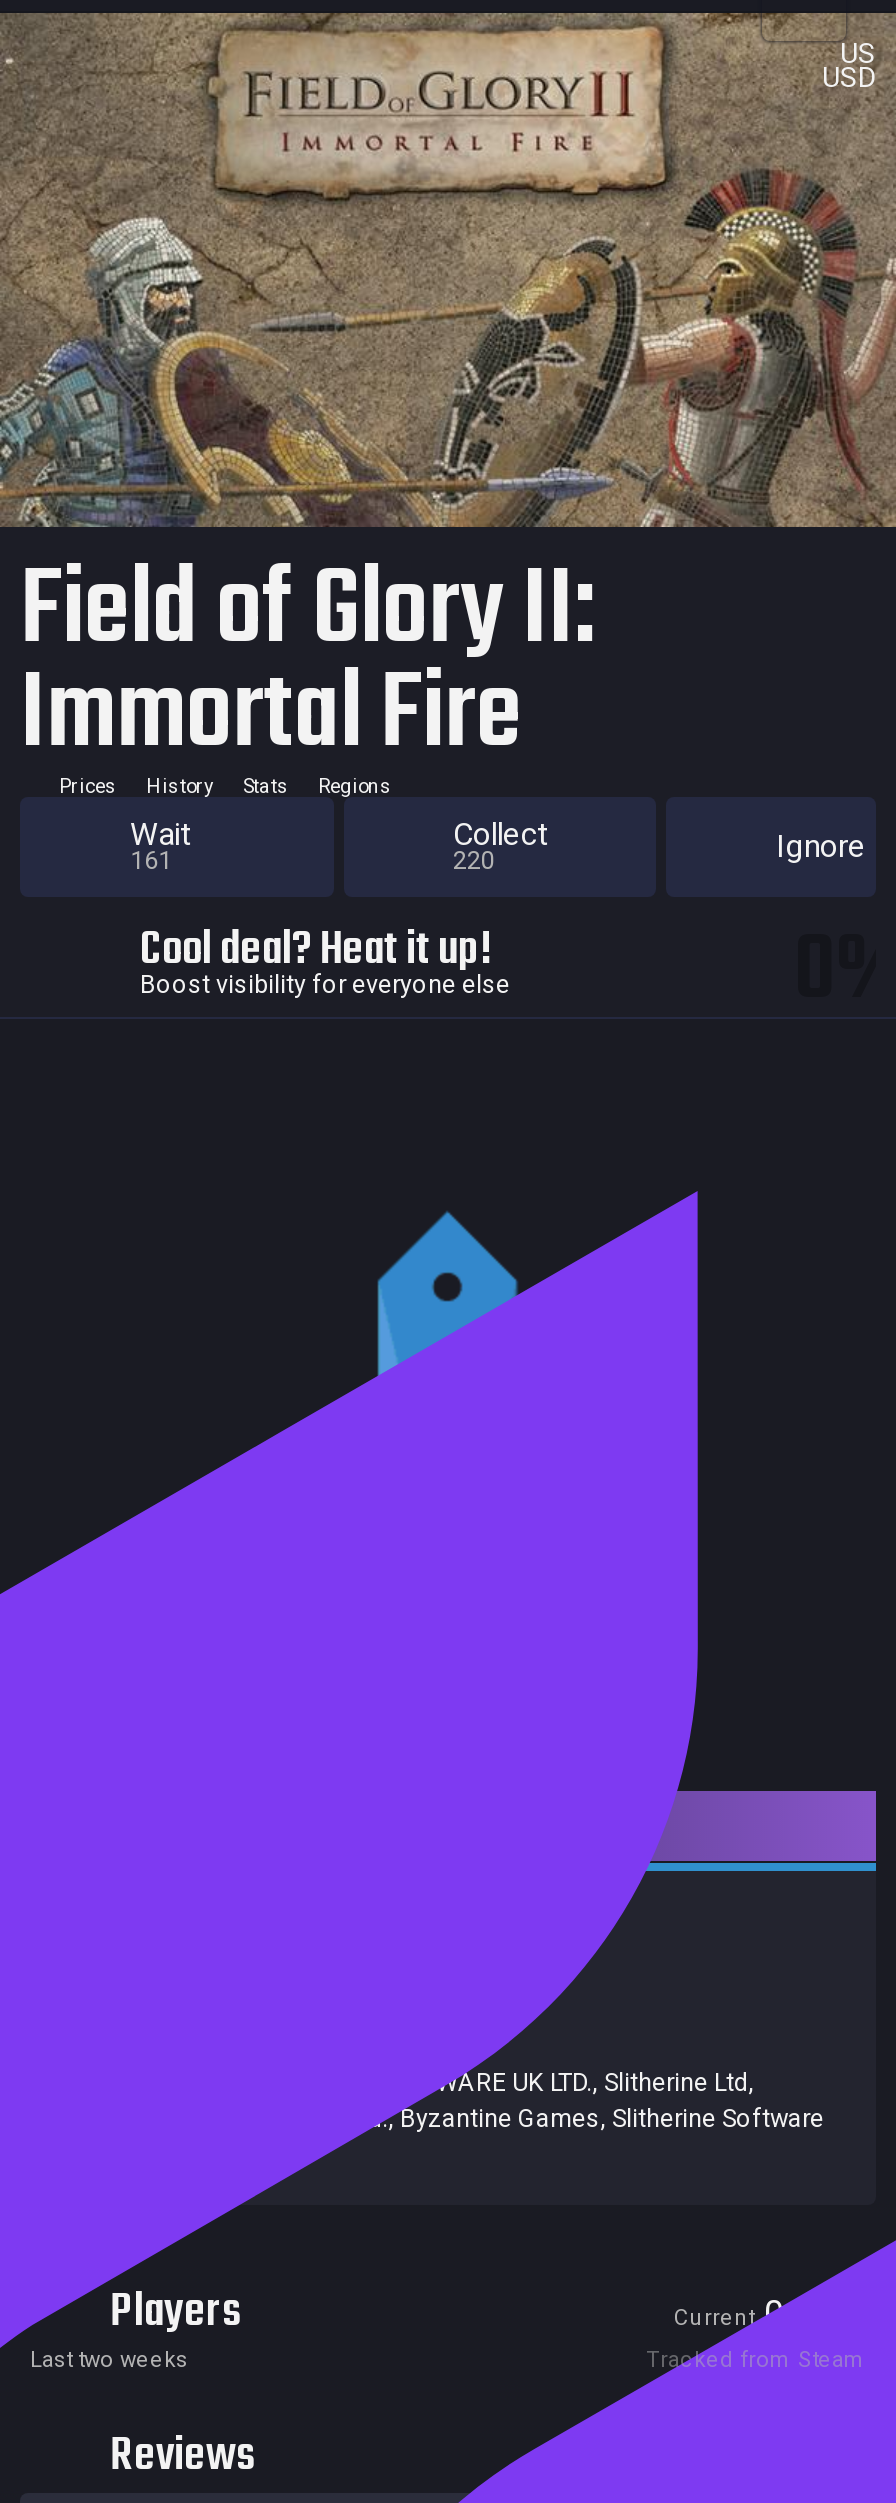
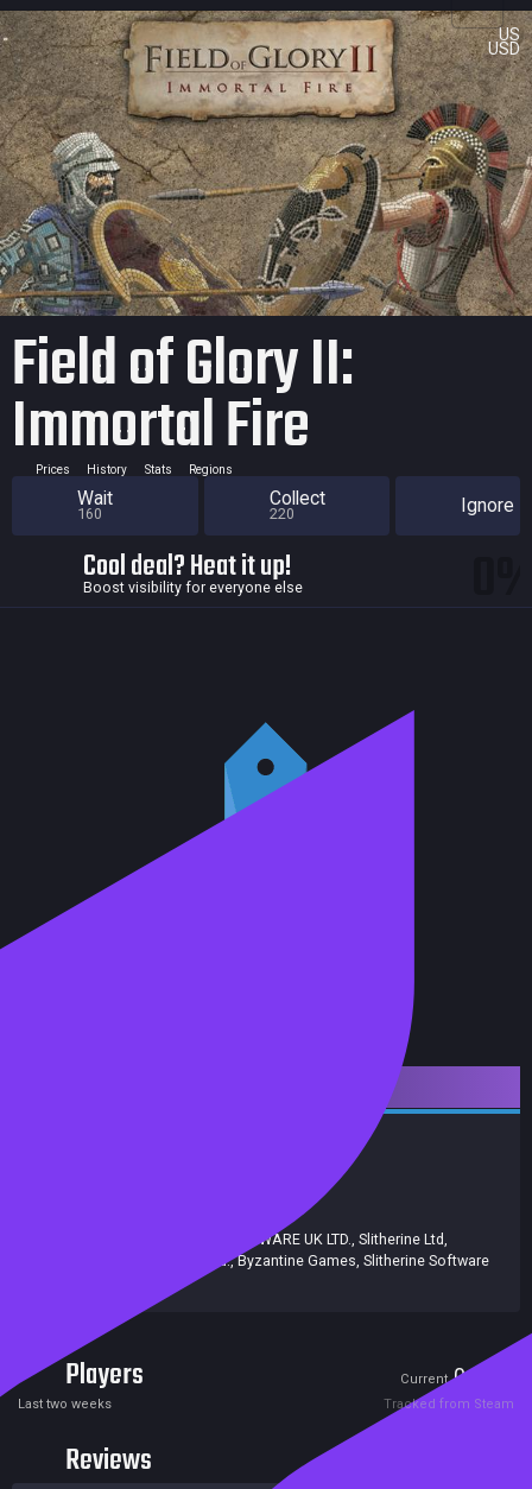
[130,846,172,876] 161 -> [77,505,102,523] 160

